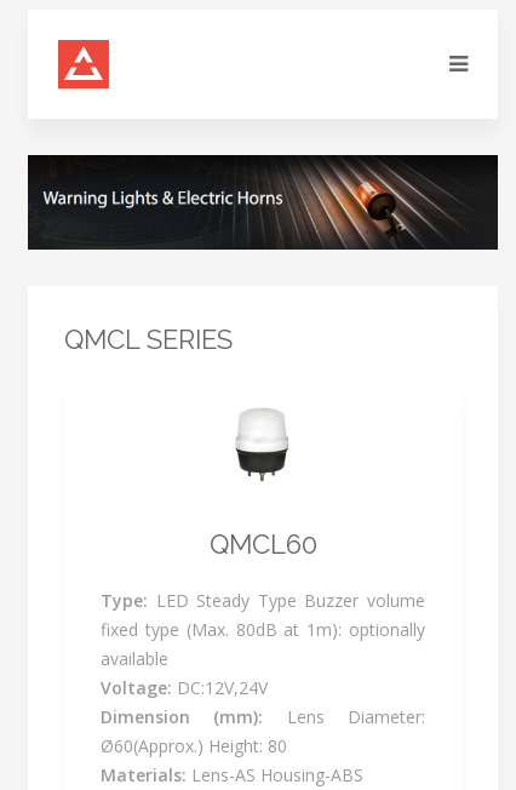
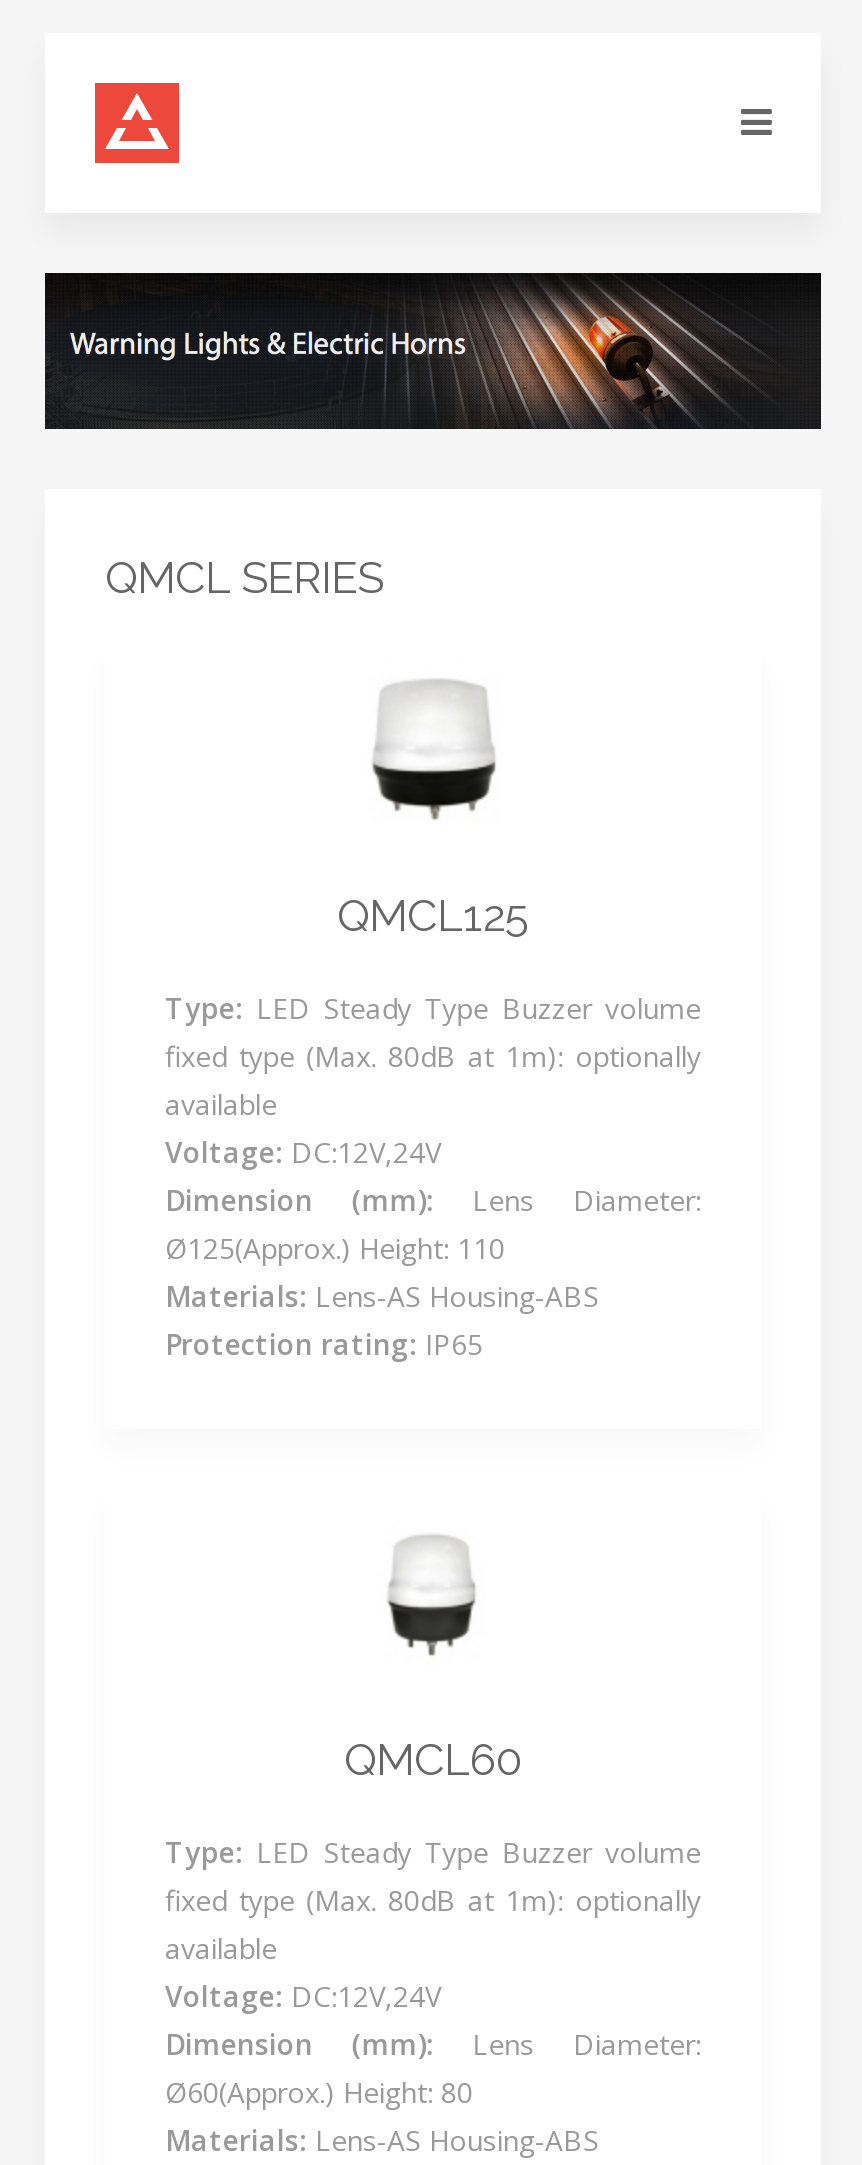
none -> [165,681,701,1362] [image] | QMCL125 | Type: LED Steady Type Buzzer volume | fixed type (Max. 80dB at 1m): optionally | available | Voltage: DC:12V,24V | Dimension (mm): Lens Diameter: | Ø125(Approx.) Height: 110 | Materials: Lens-AS Housing-ABS | Protection rating: IP65

